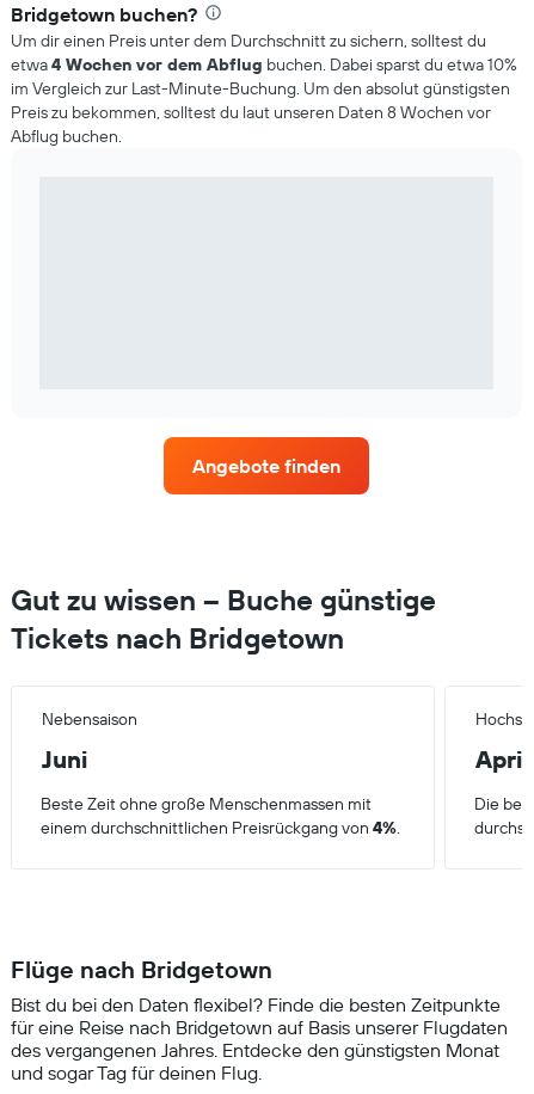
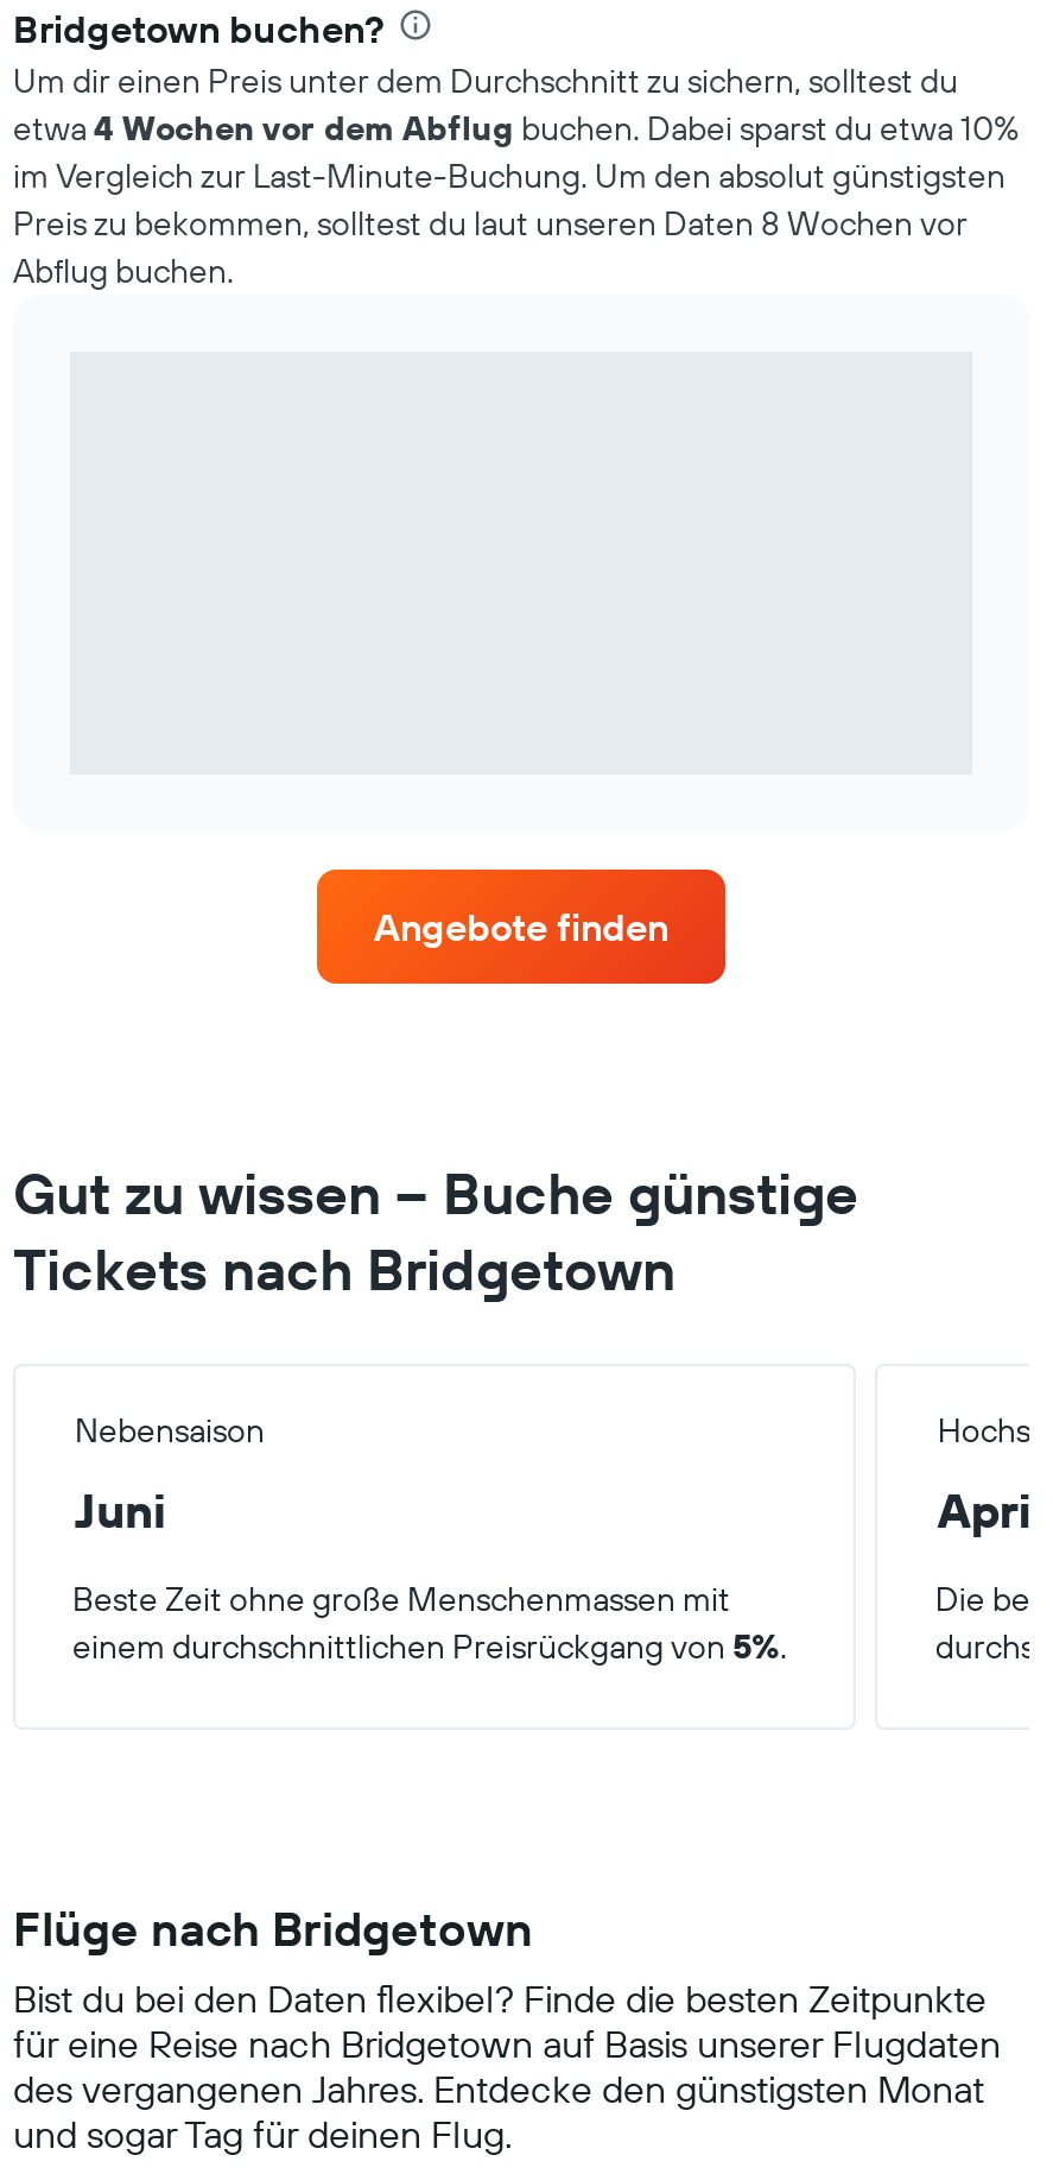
[41,817,400,838] einem durchschnittlichen Preisrückgang von 4%. -> [72,1625,787,1668] einem durchschnittlichen Preisrückgang von 5%.

